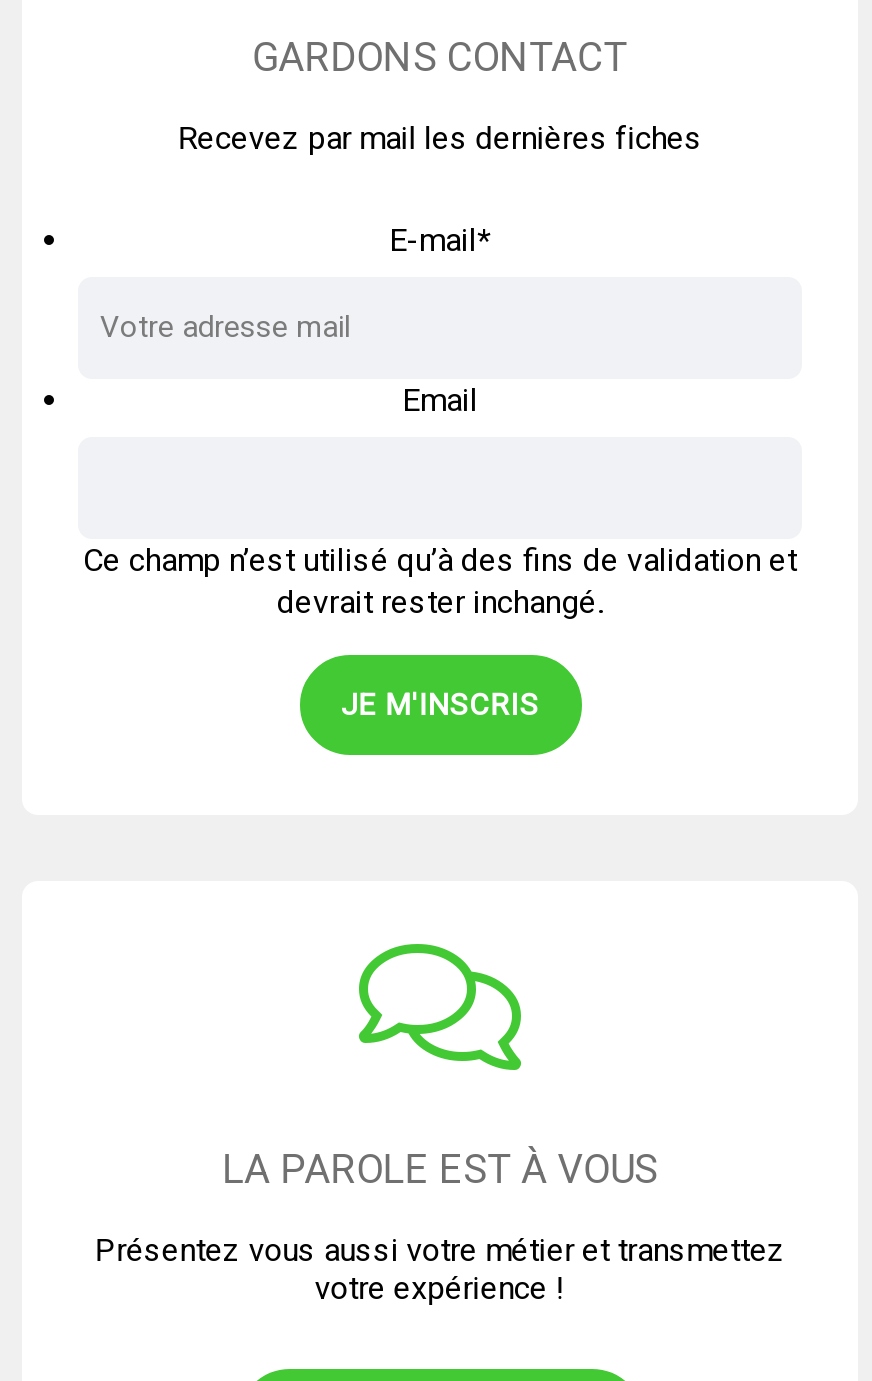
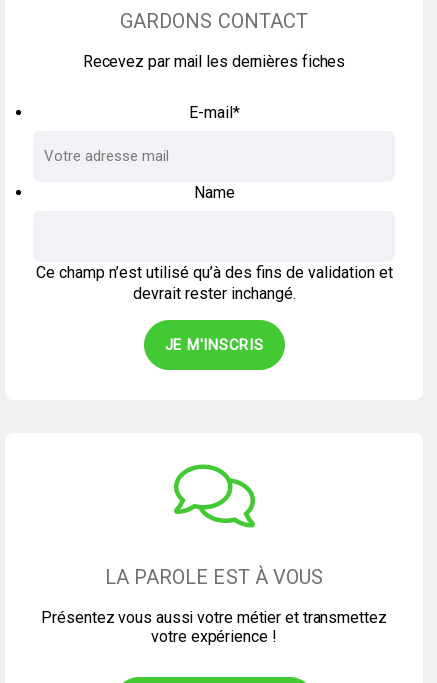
[402,381,478,419] Email -> [193,183,234,202] Name

